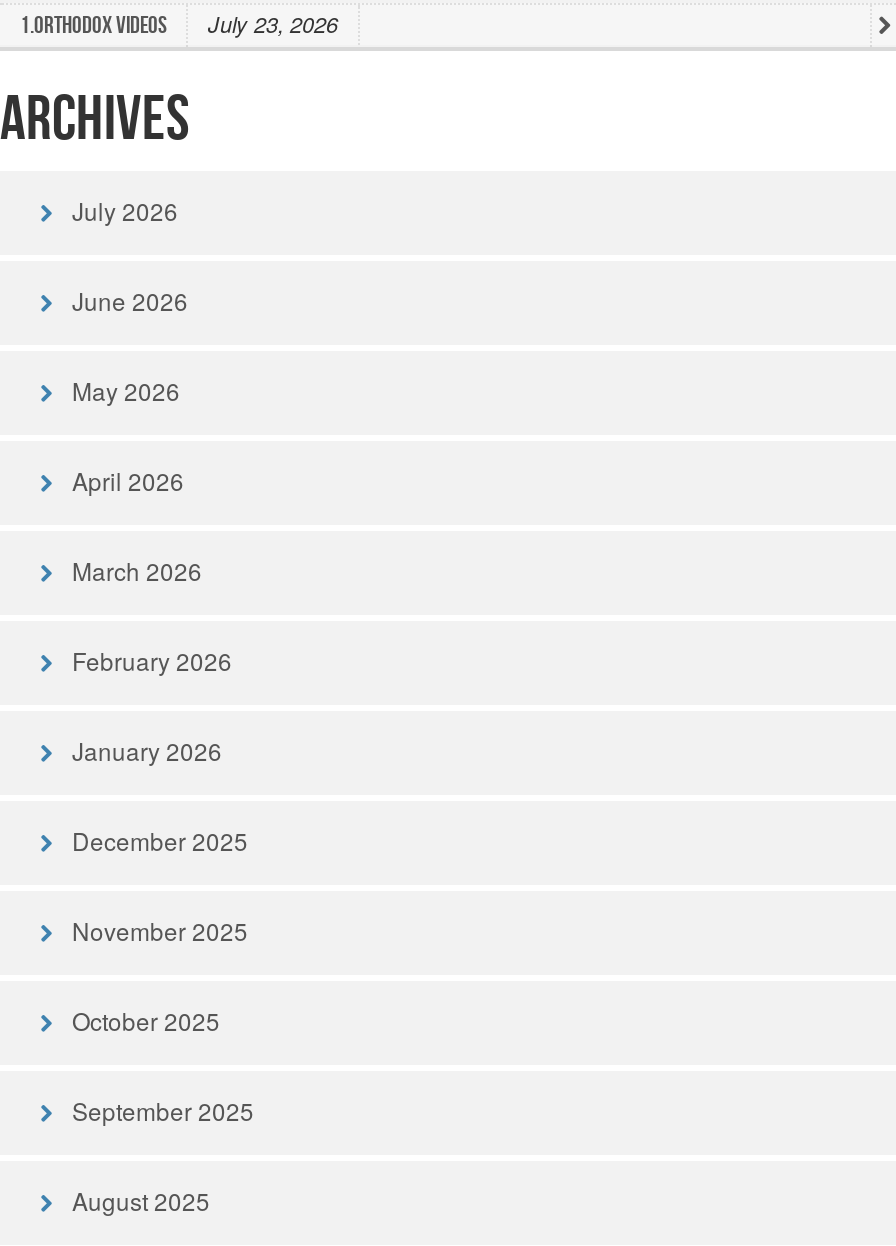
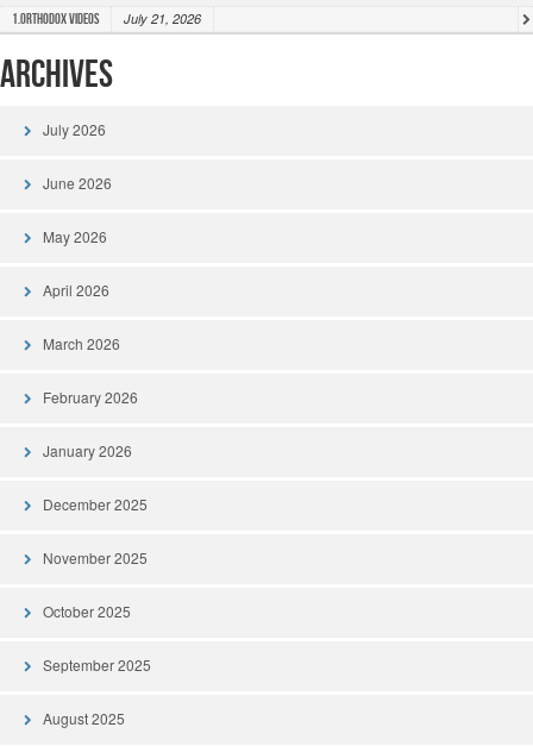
[208,8,338,38] July 23, 2026 -> [124,10,201,28] July 21, 2026

